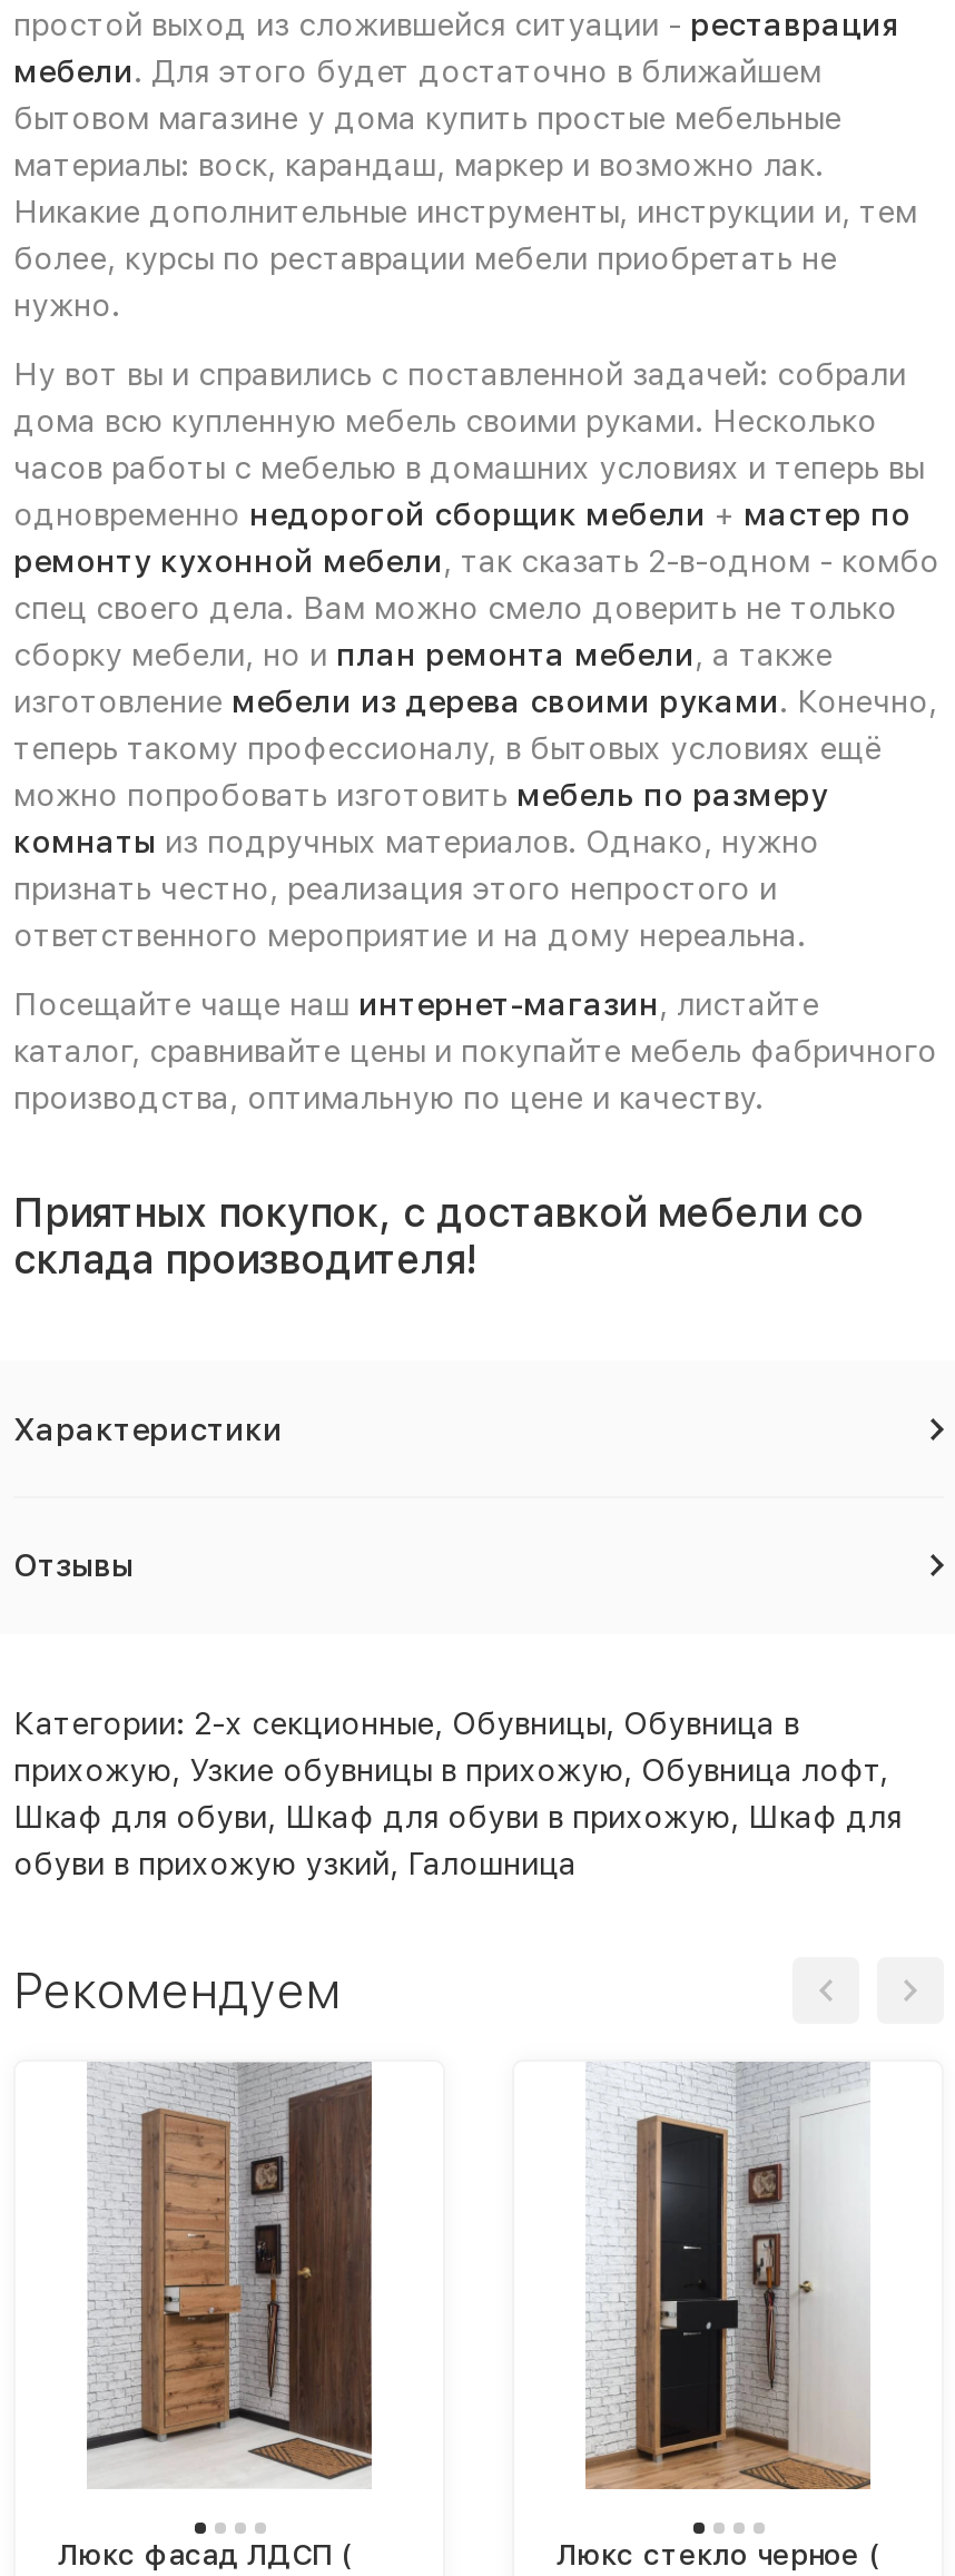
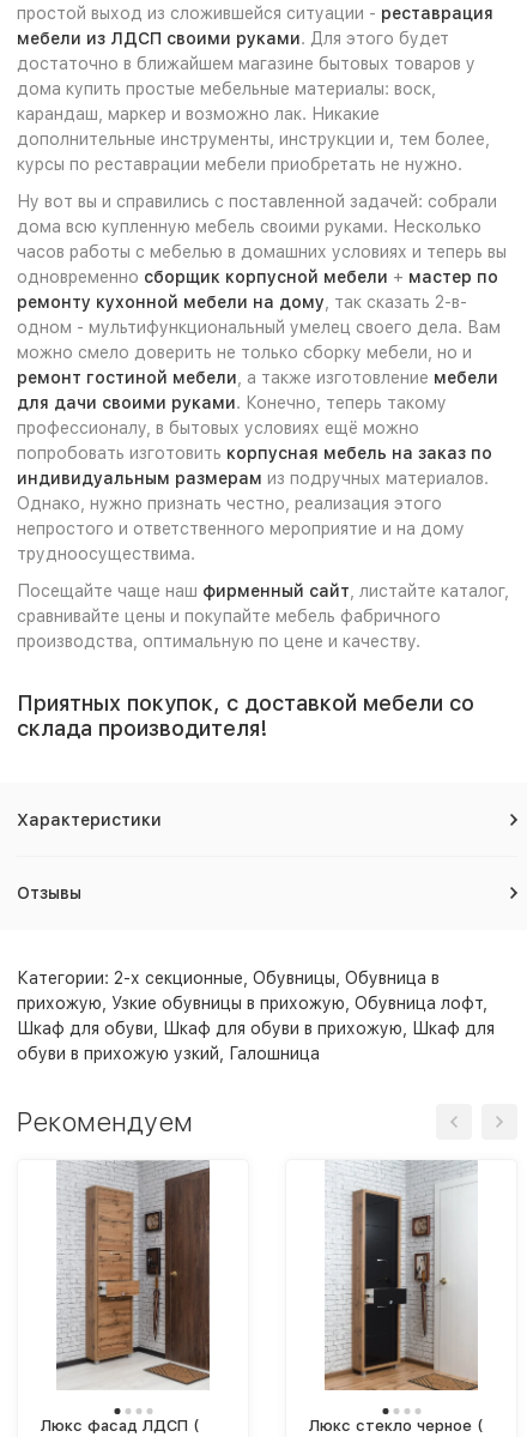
[13,52,917,322] мебели. Для этого будет достаточно в ближайшем | бытовом магазине у дома купить простые мебельные | материалы: воск, карандаш, маркер и возможно лак. | Никакие дополнительные инструменты, инструкции и, тем | более, курсы по реставрации мебели приобретать не | нужно. -> [17,28,490,173] мебели из ЛДСП своими руками. Для этого будет | достаточно в ближайшем магазине бытовых товаров у | дома купить простые мебельные материалы: воск, | карандаш, маркер и возможно лак. Никакие | дополнительные инструменты, инструкции и, тем более, | курсы по реставрации мебели приобретать не нужно.
[13,495,939,952] одновременно недорогой сборщик мебели + мастер по | ремонту кухонной мебели, так сказать 2-в-одном - комбо | спец своего дела. Вам можно смело доверить не только | сборку мебели, но и план ремонта мебели, а также | изготовление мебели из дерева своими руками. Конечно, | теперь такому профессионалу, в бытовых условиях ещё | можно попробовать изготовить мебель по размеру | комнаты из подручных материалов. Однако, нужно | признать честно, реализация этого непростого и | ответственного мероприятие и на дому нереальна. -> [17,267,501,563] одновременно сборщик корпусной мебели + мастер по | ремонту кухонной мебели на дому, так сказать 2-в- | одном - мультифункциональный умелец своего дела. Вам | можно смело доверить не только сборку мебели, но и | ремонт гостиной мебели, а также изготовление мебели | для дачи своими руками. Конечно, теперь такому | профессионалу, в бытовых условиях ещё можно | попробовать изготовить корпусная мебель на заказ по | индивидуальным размерам из подручных материалов. | Однако, нужно признать честно, реализация этого | непростого и ответственного мероприятие и на дому | трудноосуществима.
[13,985,937,1068] Посещайте чаще наш интернет-магазин, листайте | каталог, сравнивайте цены и покупайте мебель фабричного -> [17,581,509,625] Посещайте чаще наш фирменный сайт, листайте каталог, | сравнивайте цены и покупайте мебель фабричного

